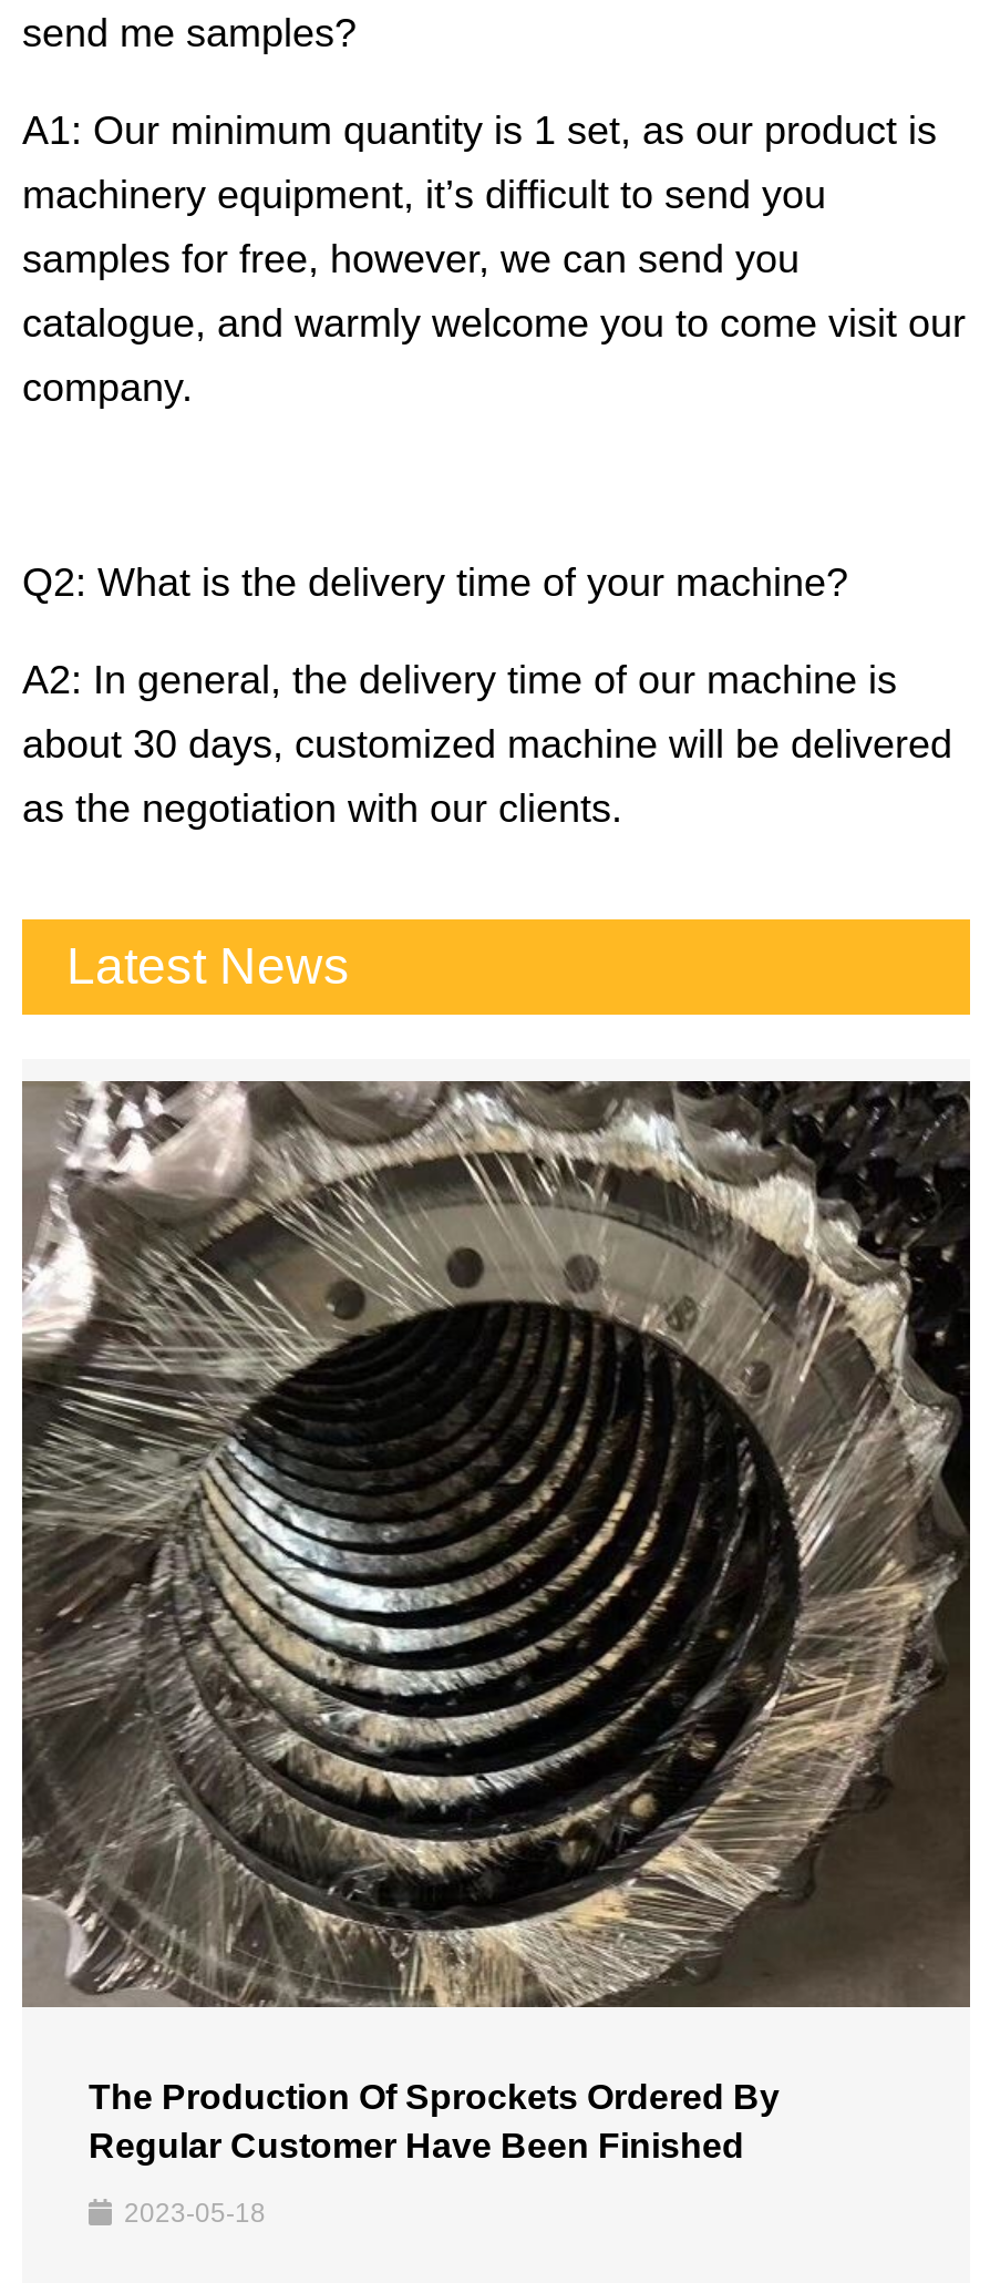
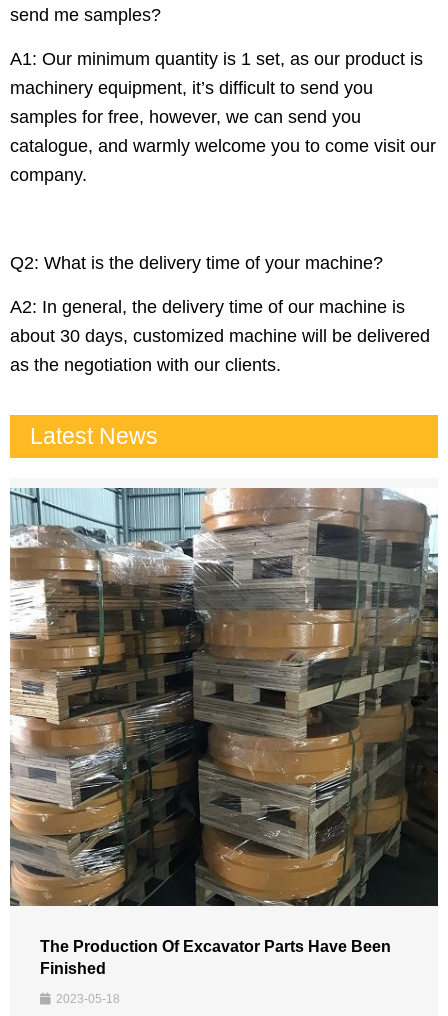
[20,1079,972,2164] [image] | The Production Of Sprockets Ordered By | Regular Customer Have Been Finished -> [9,487,439,977] [image] | The Production Of Excavator Parts Have Been | Finished

